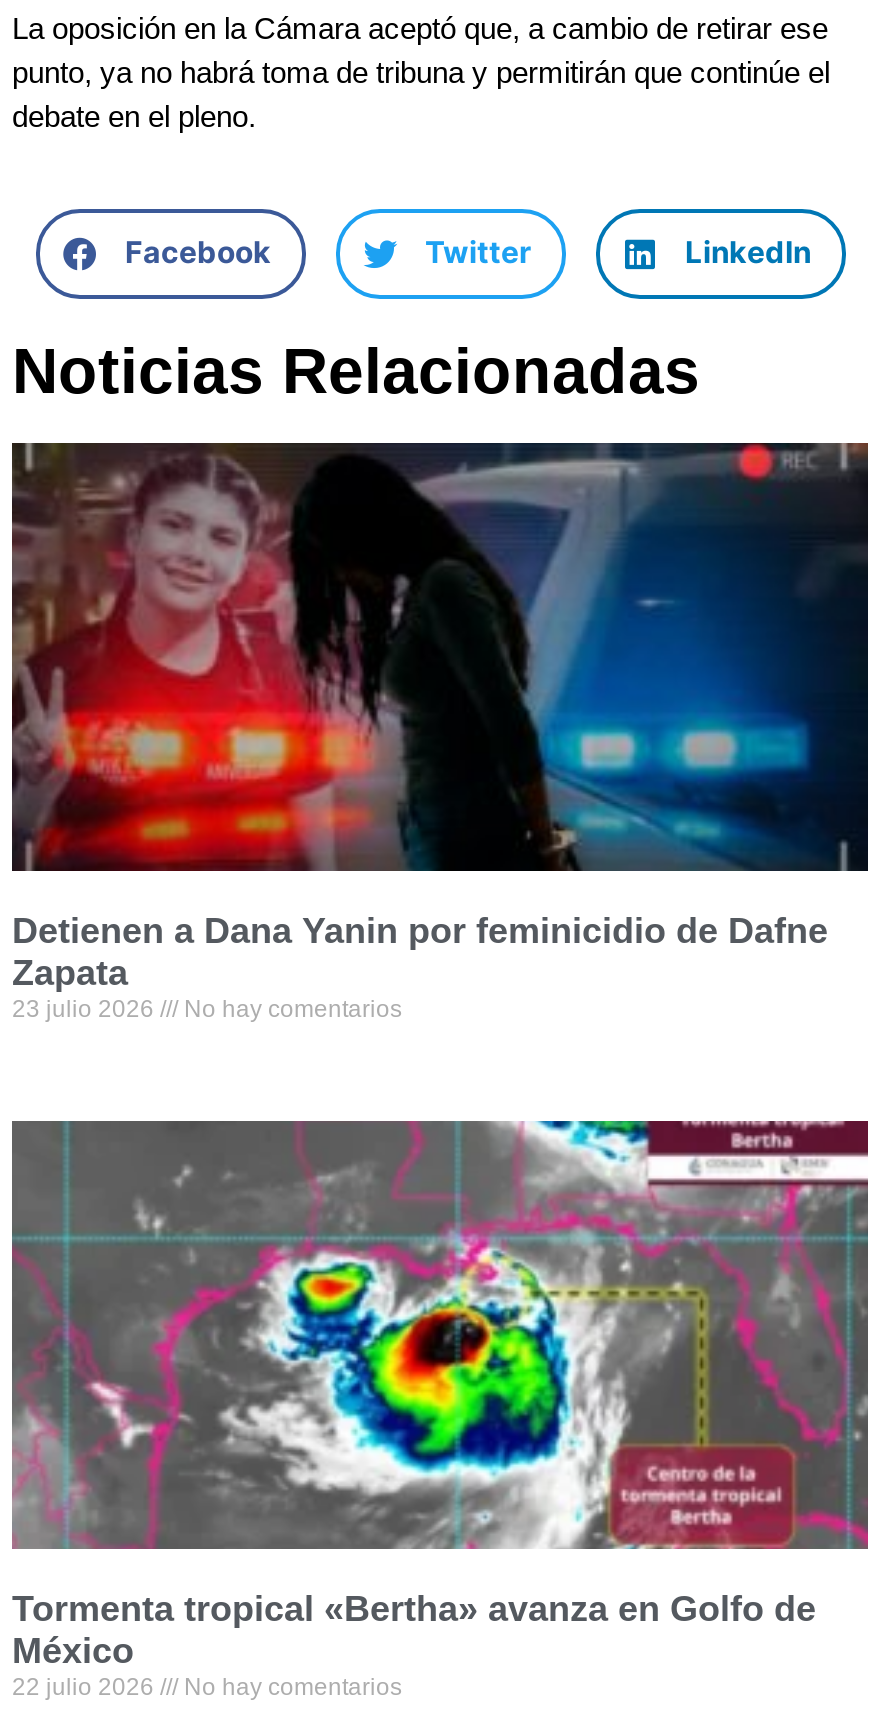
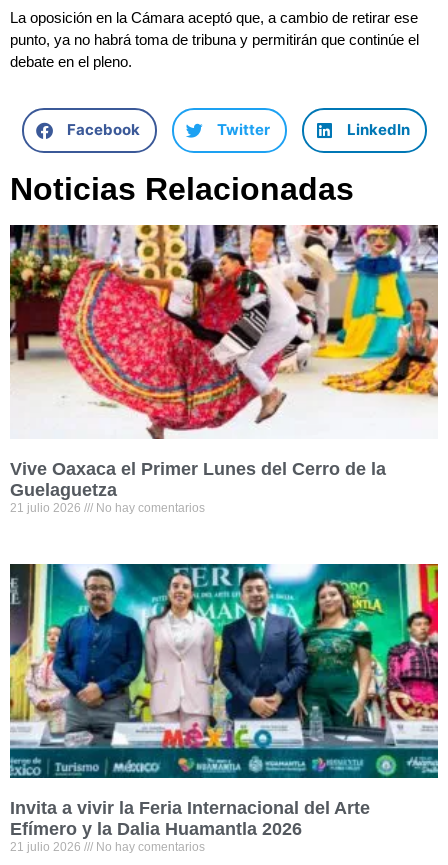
[10,441,870,1022] [image] | Detienen a Dana Yanin por feminicidio de Dafne | Zapata | 23 julio 2026 -> [9,224,439,514] [image] | Vive Oaxaca el Primer Lunes del Cerro de la | Guelaguetza | 21 julio 2026
[10,1119,870,1700] [image] | Tormenta tropical «Bertha» avanza en Golfo de | México | 22 julio 2026 -> [9,563,439,853] [image] | Invita a vivir la Feria Internacional del Arte | Efímero y la Dalia Huamantla 2026 | 21 julio 2026

